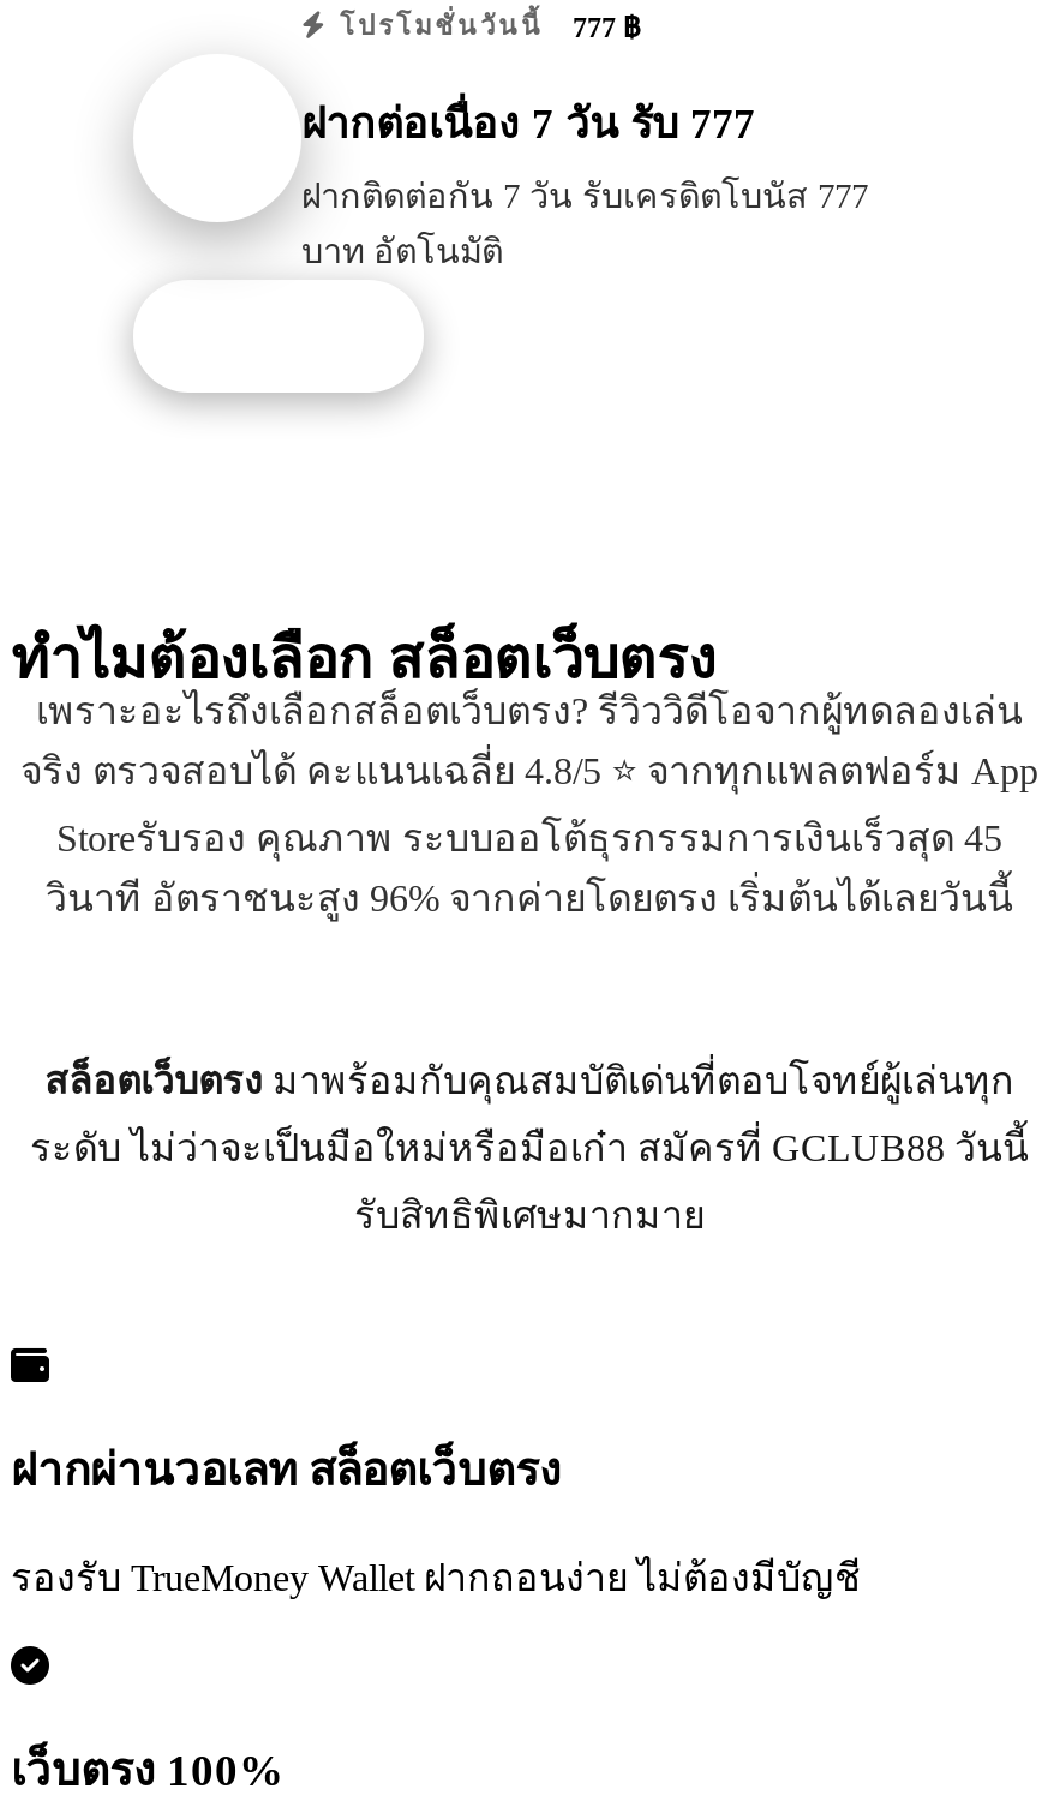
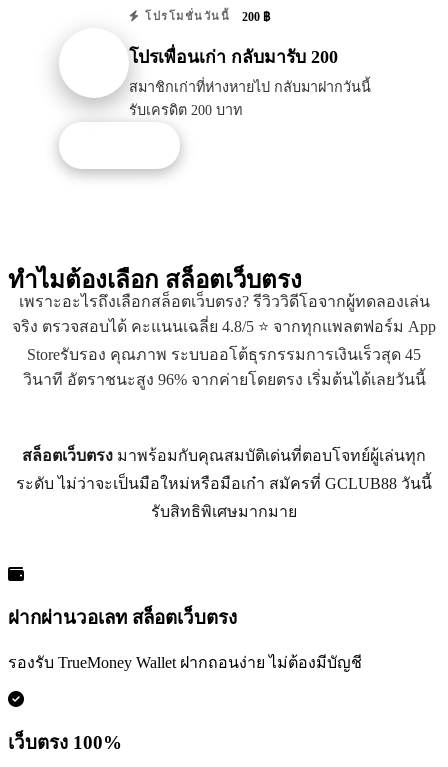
[329,10,640,43] โปรโมชั่นวันนี้ 777 ฿ -> [140,10,270,24] โปรโมชั่นวันนี้ 200 ฿
[301,100,755,148] ฝากต่อเนื่อง 7 วัน รับ 777 -> [129,47,338,67] โปรเพื่อนเก่า กลับมารับ 200
[301,177,868,271] ฝากติดต่อกัน 7 วัน รับเครดิตโบนัส 777 | บาท อัตโนมัติ -> [129,79,371,118] สมาชิกเก่าที่ห่างหายไป กลับมาฝากวันนี้ | รับเครดิต 200 บาท

